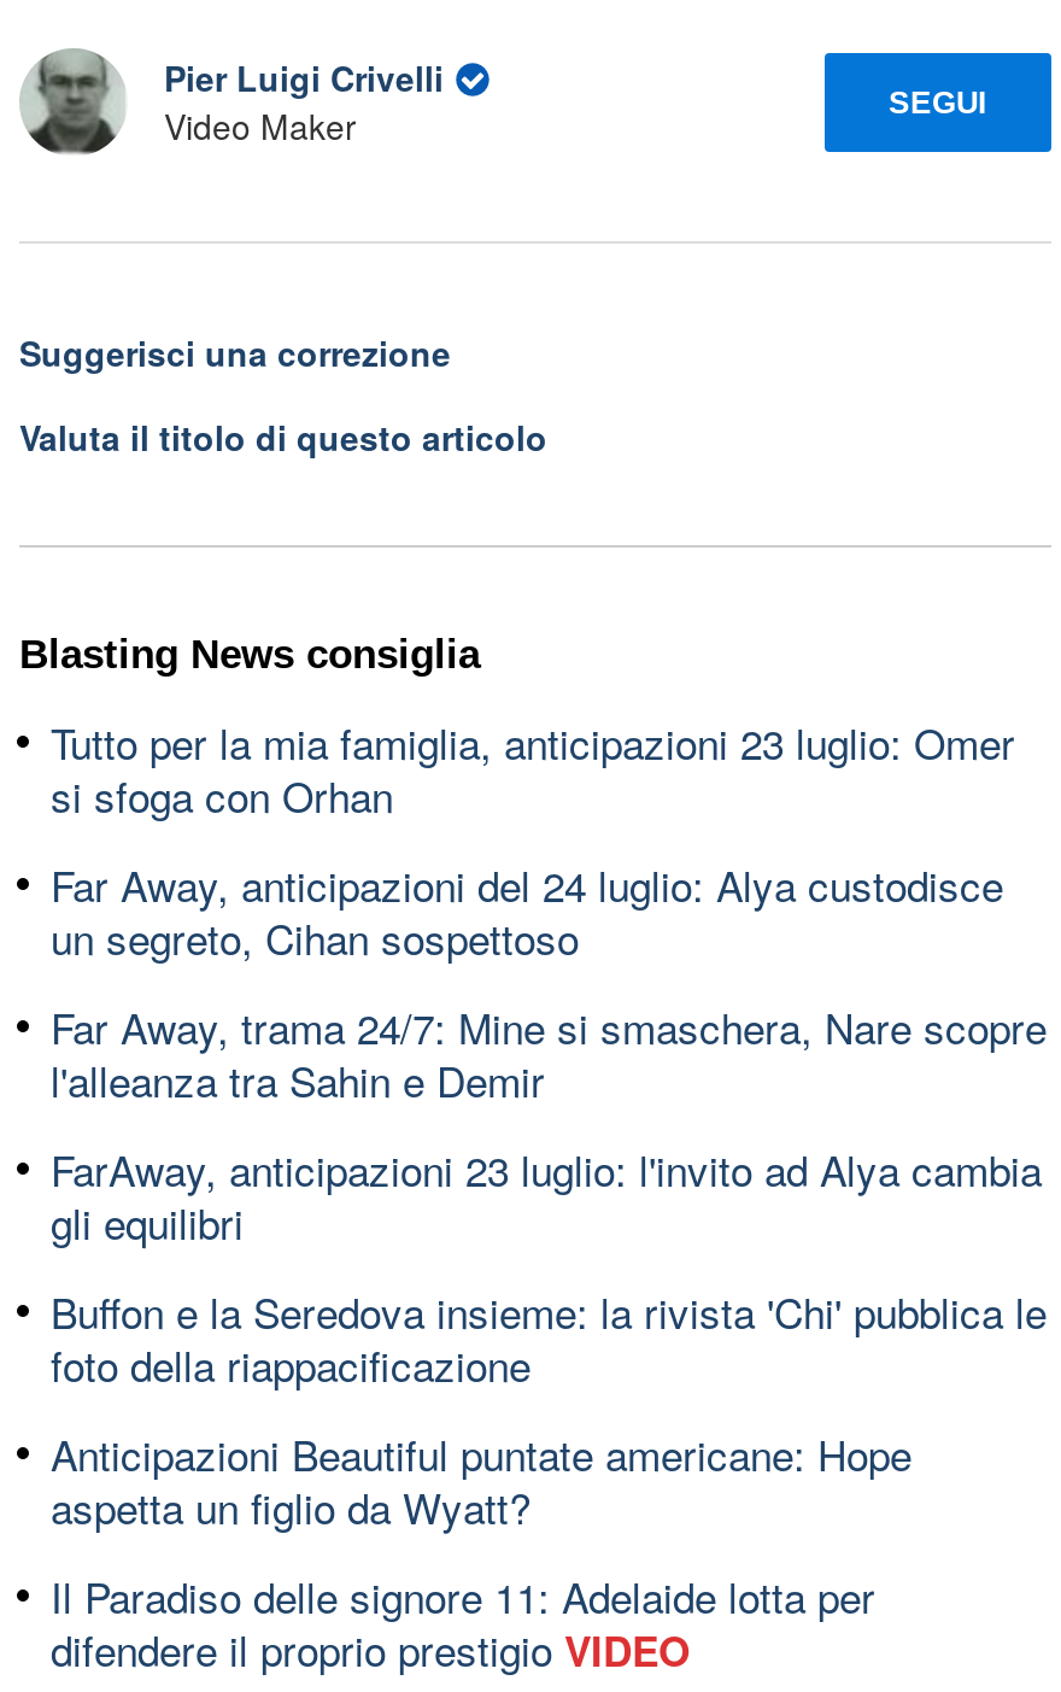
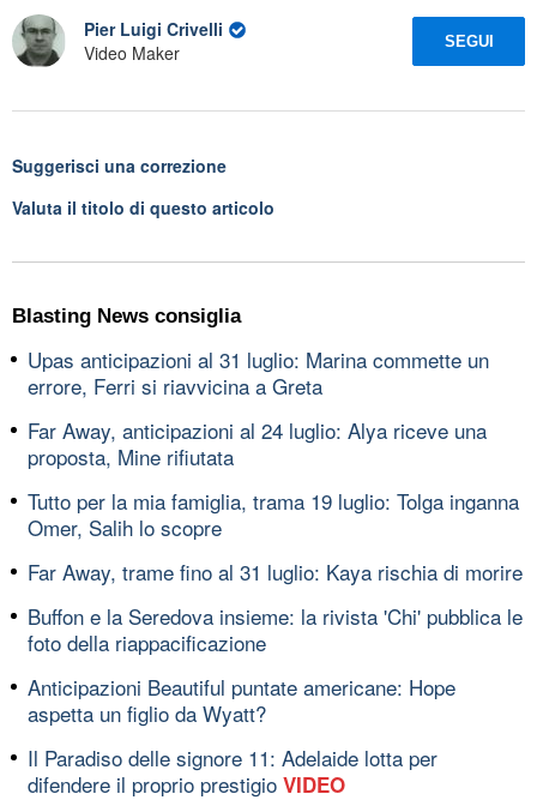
[51,710,1015,824] Tutto per la mia famiglia, anticipazioni 23 luglio: Omer | si sfoga con Orhan -> [28,344,489,400] Upas anticipazioni al 31 luglio: Marina commette un | errore, Ferri si riavvicina a Greta
[51,853,1003,966] Far Away, anticipazioni del 24 luglio: Alya custodisce | un segreto, Cihan sospettoso -> [28,414,487,471] Far Away, anticipazioni al 24 luglio: Alya riceve una | proposta, Mine rifiutata
[51,995,1047,1108] Far Away, trama 24/7: Mine si smaschera, Nare scopre | l'alleanza tra Sahin e Demir -> [28,485,519,542] Tutto per la mia famiglia, trama 19 luglio: Tolga inganna | Omer, Salih lo scopre
[51,1137,1042,1251] FarAway, anticipazioni 23 luglio: l'invito ad Alya cambia | gli equilibri -> [28,556,523,586] Far Away, trame fino al 31 luglio: Kaya rischia di morire

